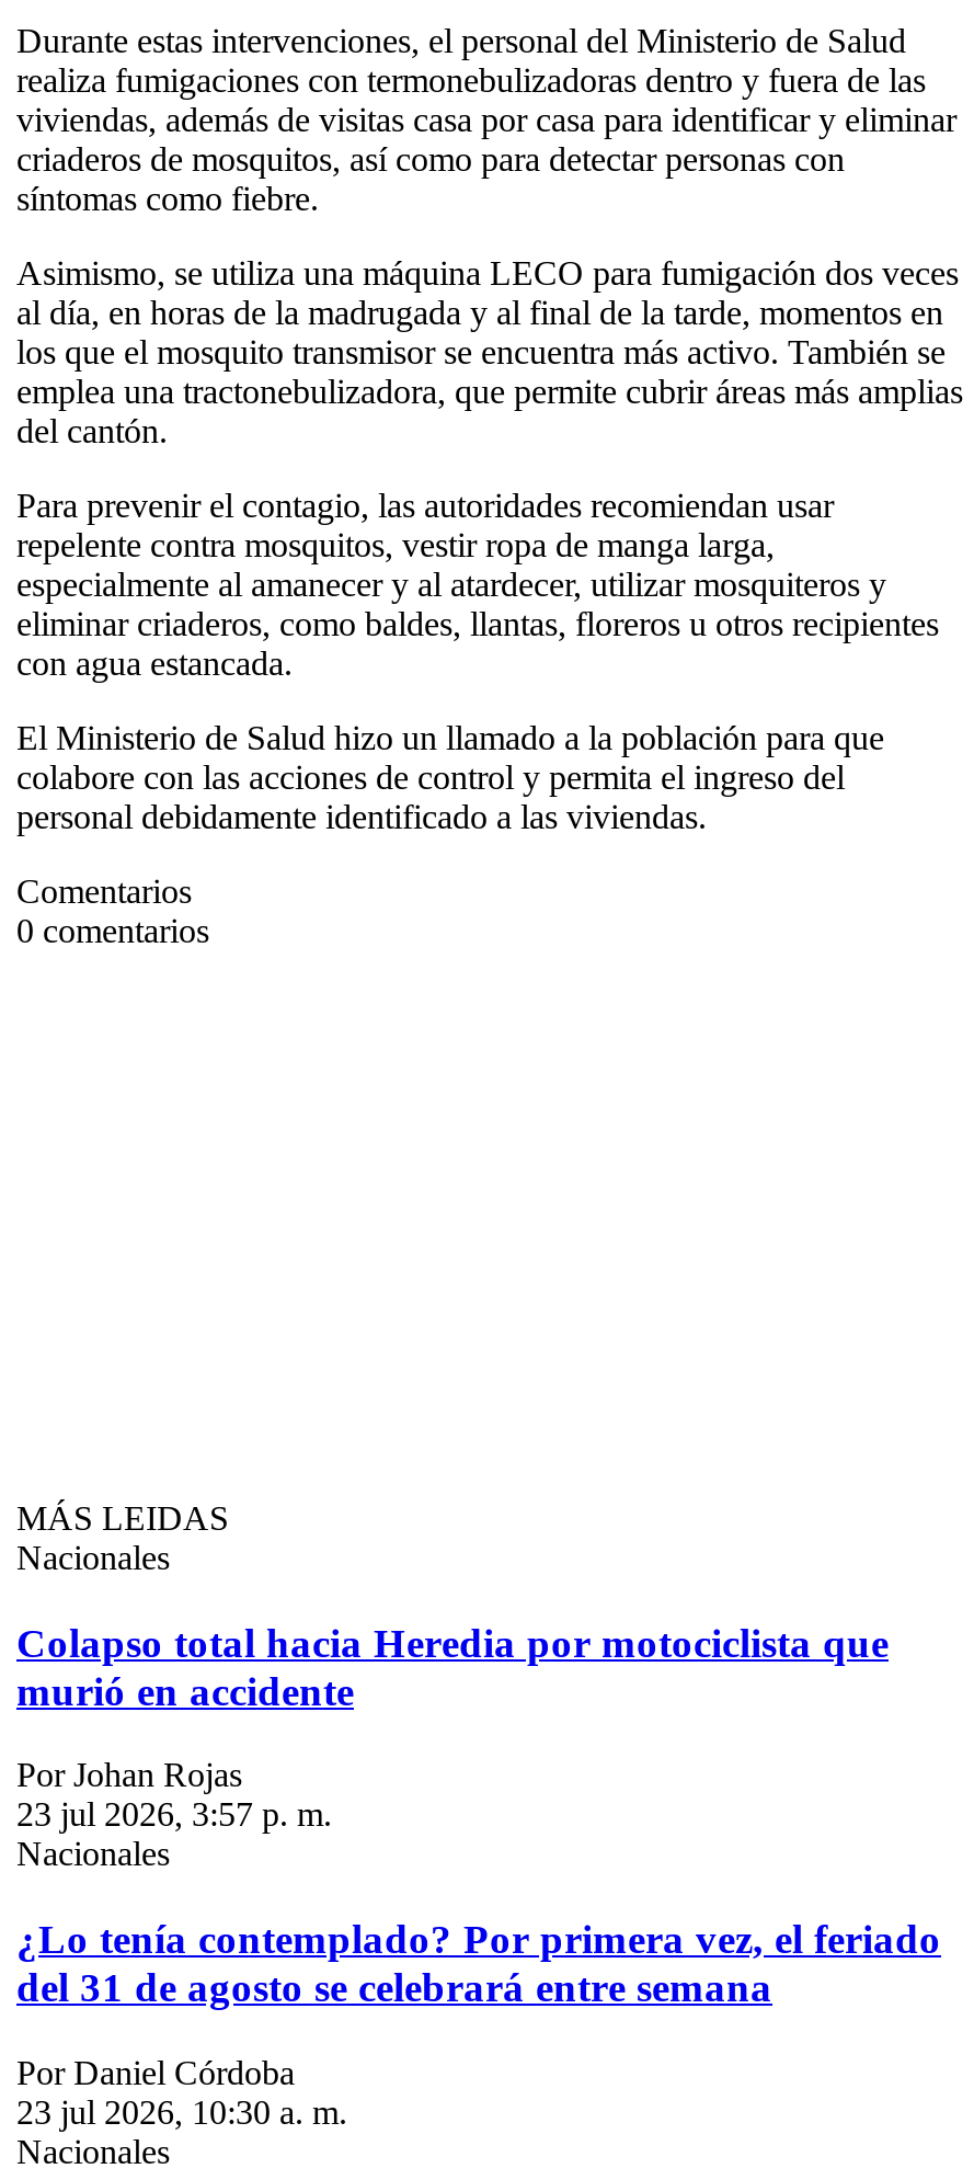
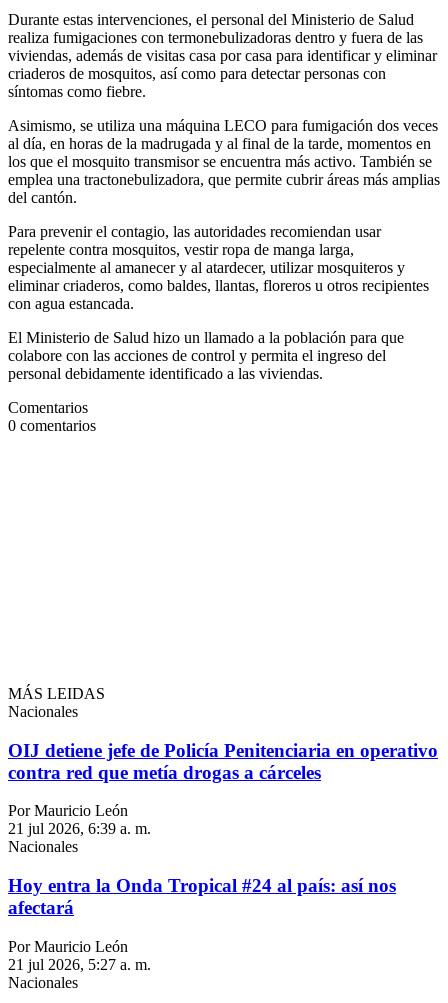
[16,1619,889,1713] Colapso total hacia Heredia por motociclista que | murió en accidente -> [8,739,438,782] OIJ detiene jefe de Policía Penitenciaria en operativo | contra red que metía drogas a cárceles
[16,1756,332,1833] Por Johan Rojas | 23 jul 2026, 3:57 p. m. -> [8,802,151,837] Por Mauricio León | 21 jul 2026, 6:39 a. m.
[16,1916,941,2010] ¿Lo tenía contemplado? Por primera vez, el feriado | del 31 de agosto se celebrará entre semana -> [8,875,396,918] Hoy entra la Onda Tropical #24 al país: así nos | afectará
[16,2053,347,2130] Por Daniel Córdoba | 23 jul 2026, 10:30 a. m. -> [8,938,151,973] Por Mauricio León | 21 jul 2026, 5:27 a. m.

